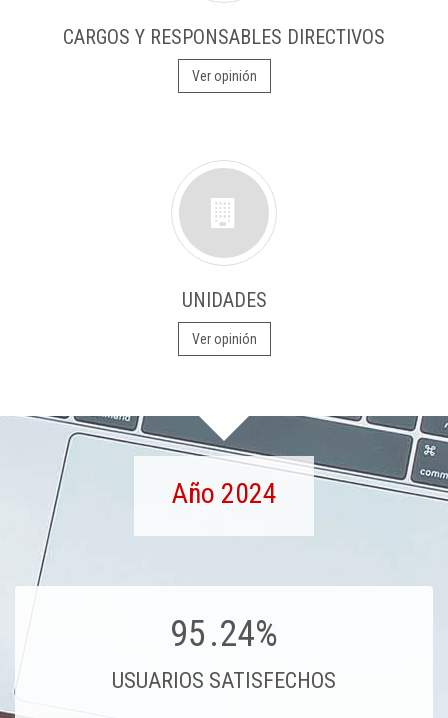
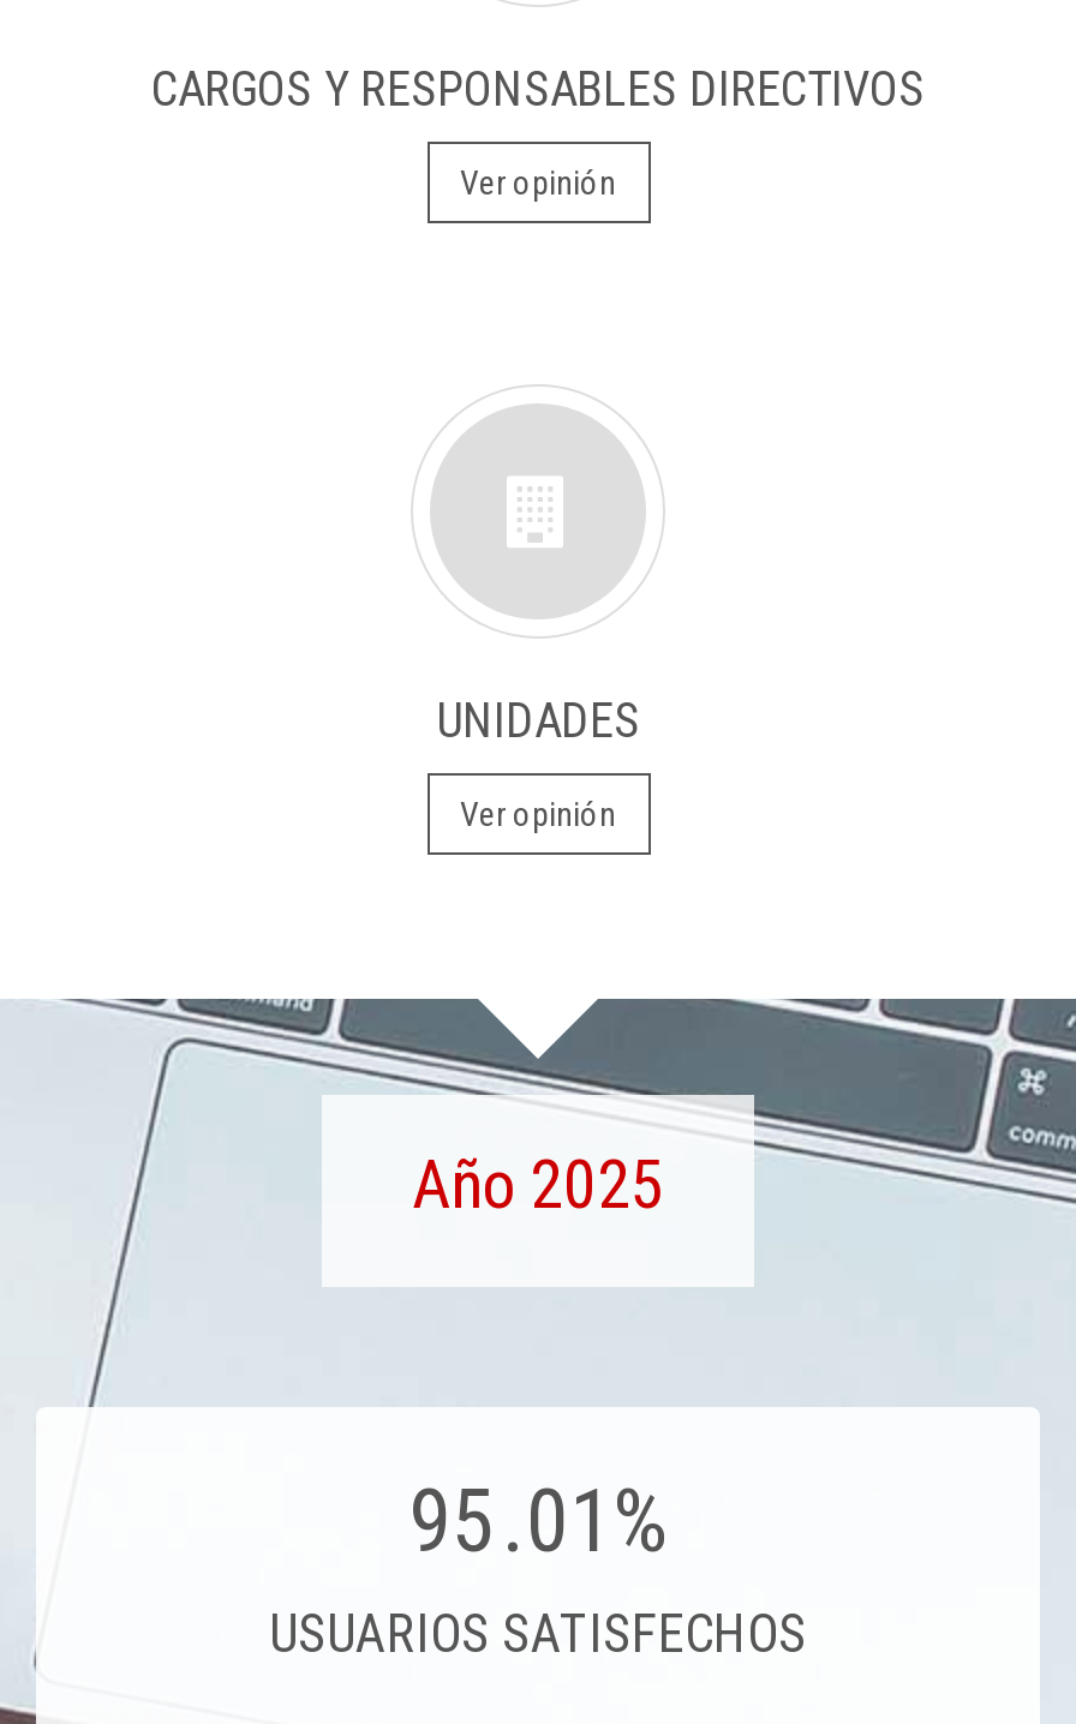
[171,477,276,510] Año 2024 -> [412,1145,664,1225] Año 2025
[170,613,278,655] 95 .24% -> [408,1472,668,1573] 95 .01%

